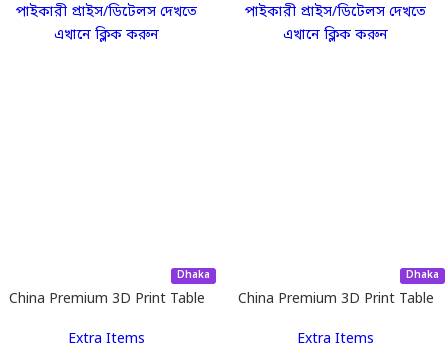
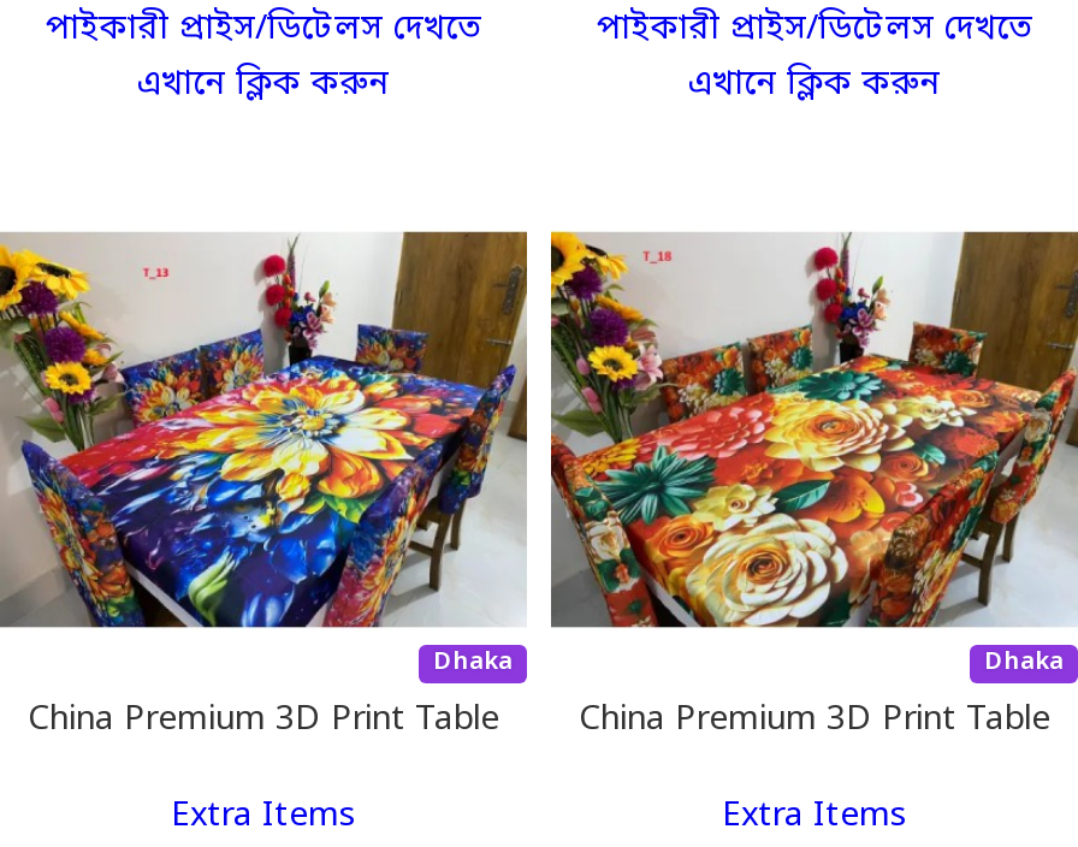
none -> [7,229,529,630] [image]
none -> [549,229,1071,630] [image]

